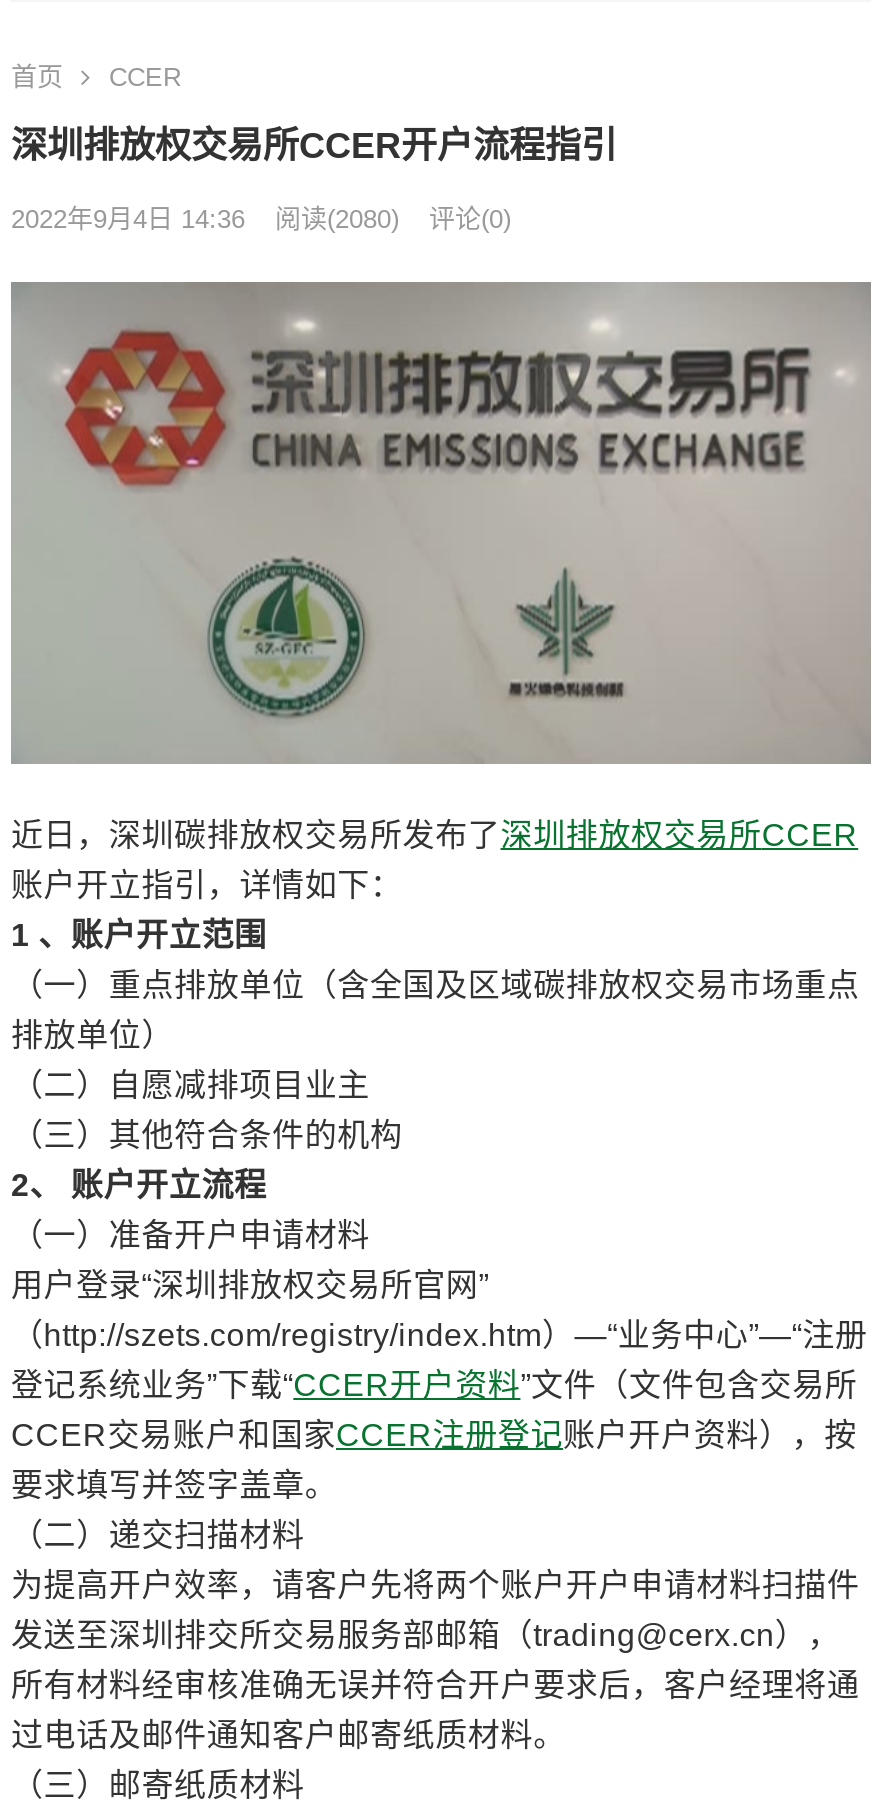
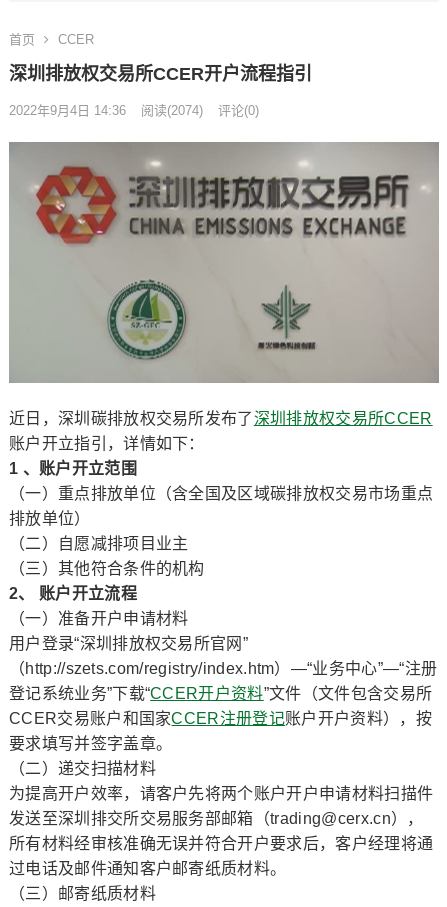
[11,203,511,233] 2022年9月4日 14:36 阅读(2080) 评论(0) -> [9,103,259,118] 2022年9月4日 14:36 阅读(2074) 评论(0)

